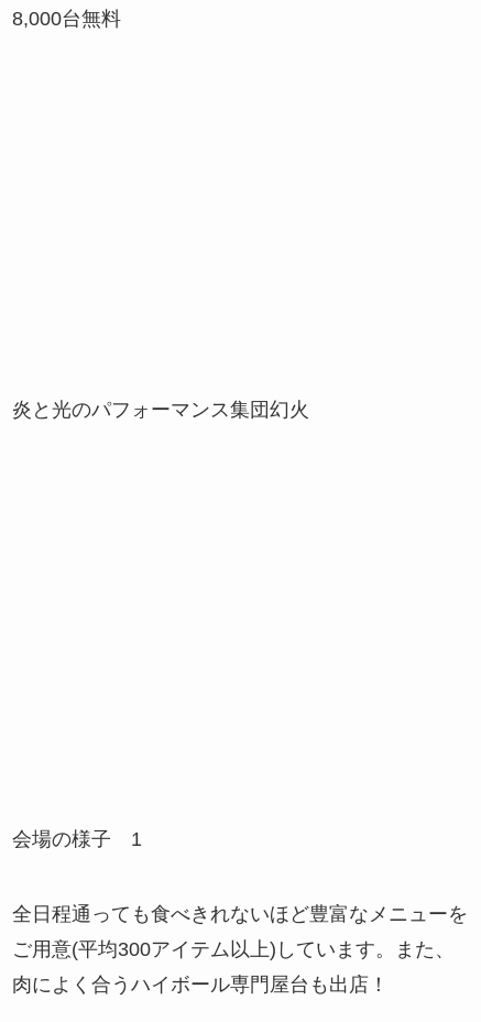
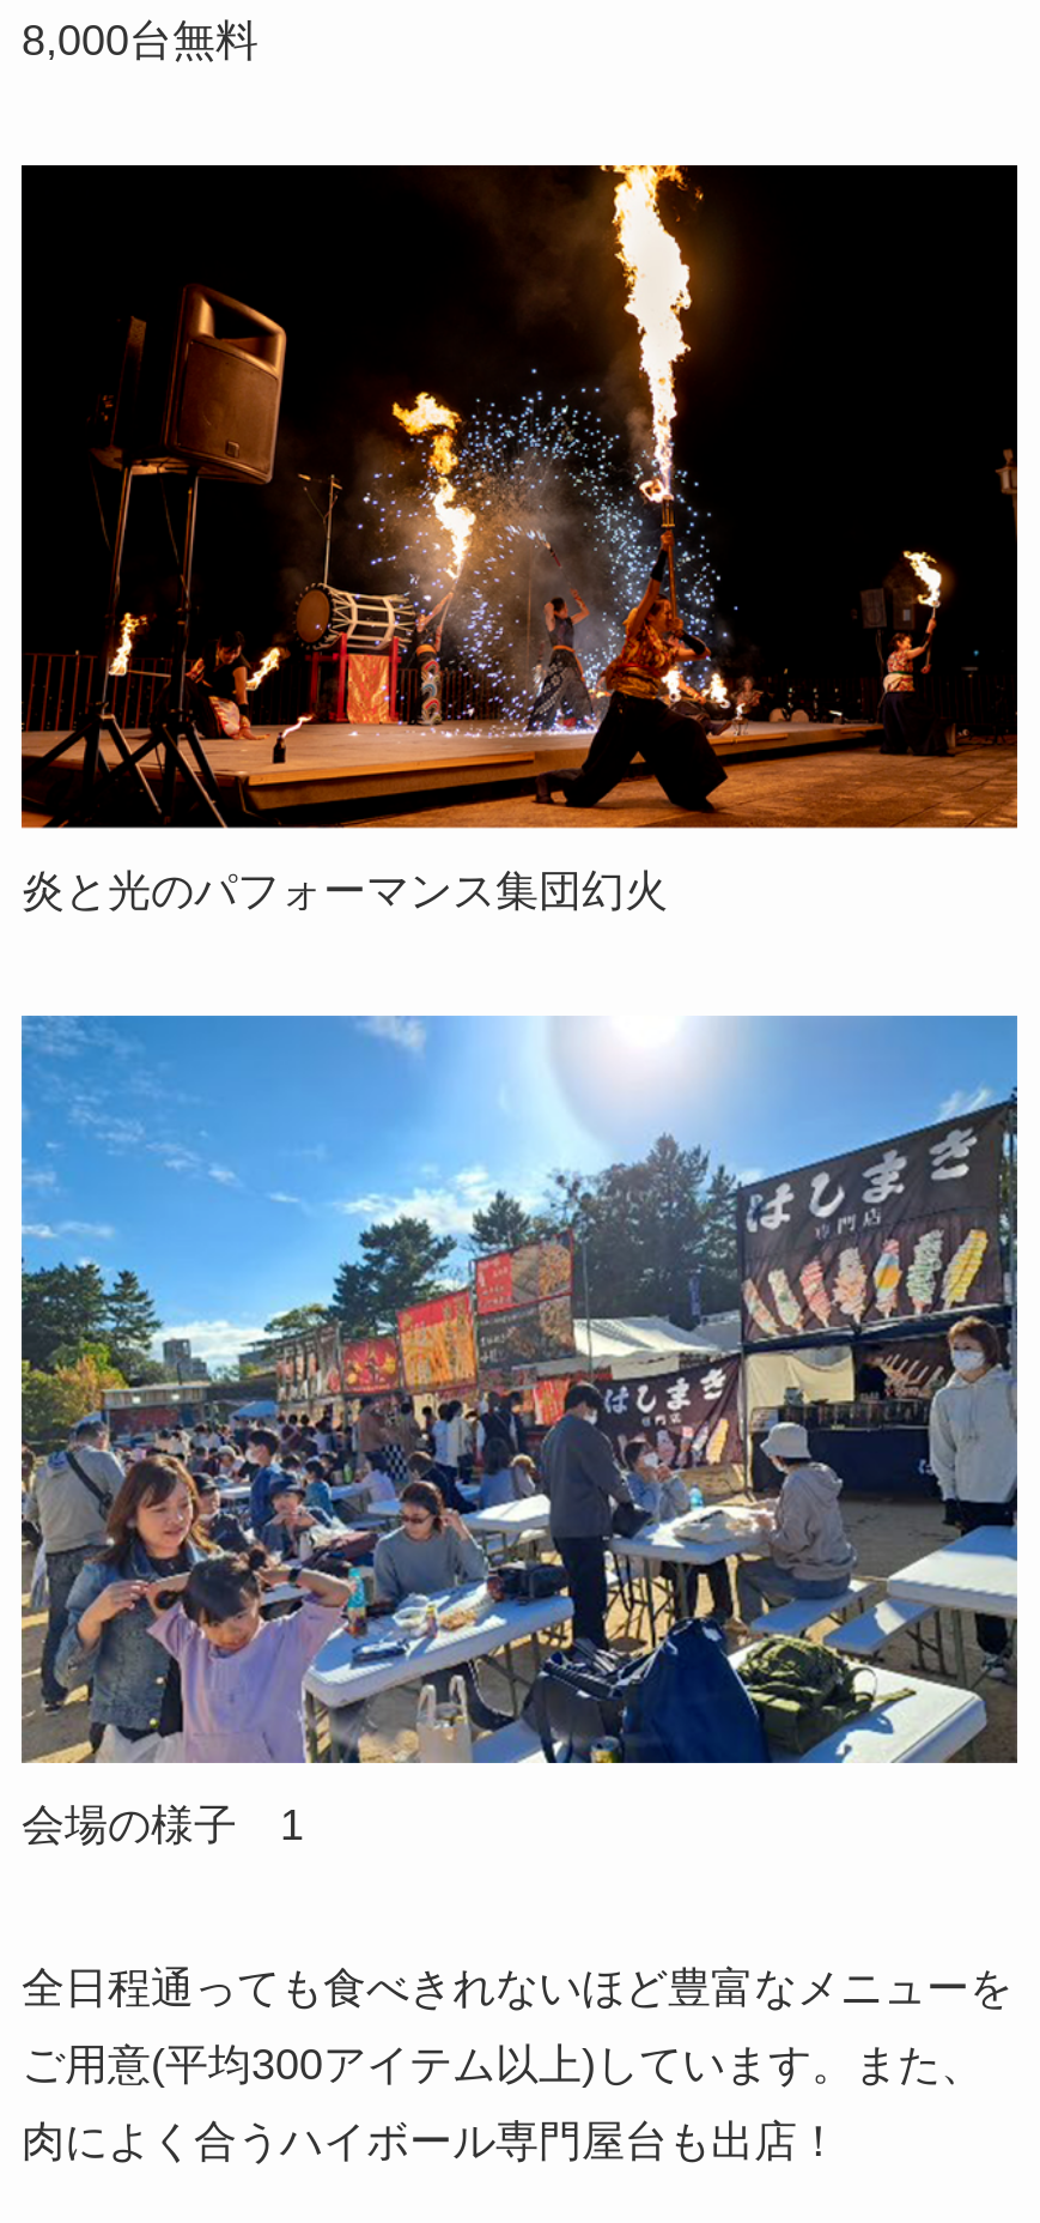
none -> [19,163,1020,831] [image]
none -> [19,1013,1020,1765] [image]

